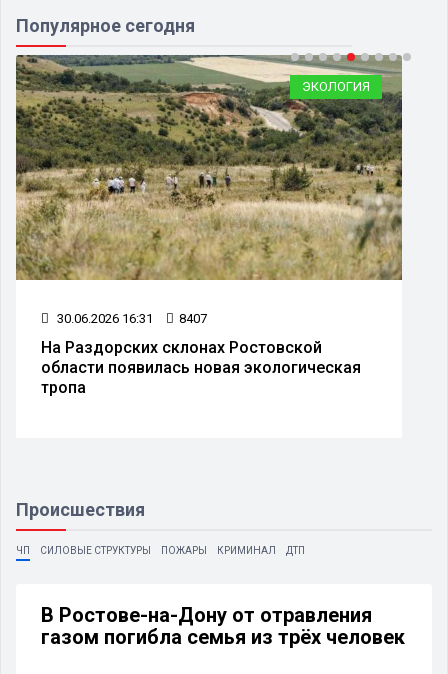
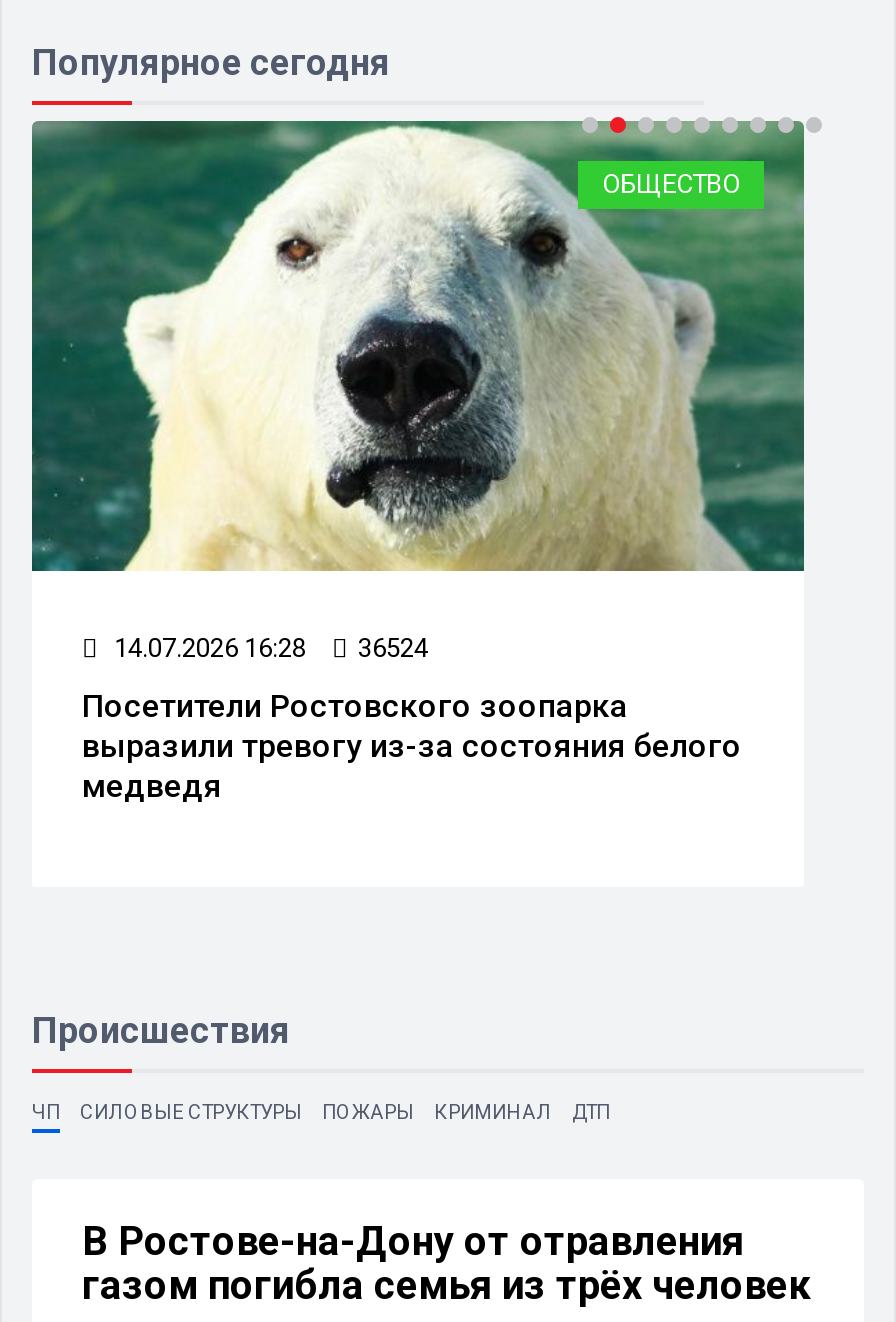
[15,52,403,281] [image] | ЭКОЛОГИЯ -> [30,117,806,573] [image] | ОБЩЕСТВО
[54,311,207,326] 30.06.2026 16:31 | 8407 -> [108,632,428,662] 14.07.2026 16:28 | 36524
[41,338,361,397] На Раздорских склонах Ростовской | области появилась новая экологическая | тропа -> [82,686,742,804] Посетители Ростовского зоопарка | выразили тревогу из-за состояния белого | медведя

